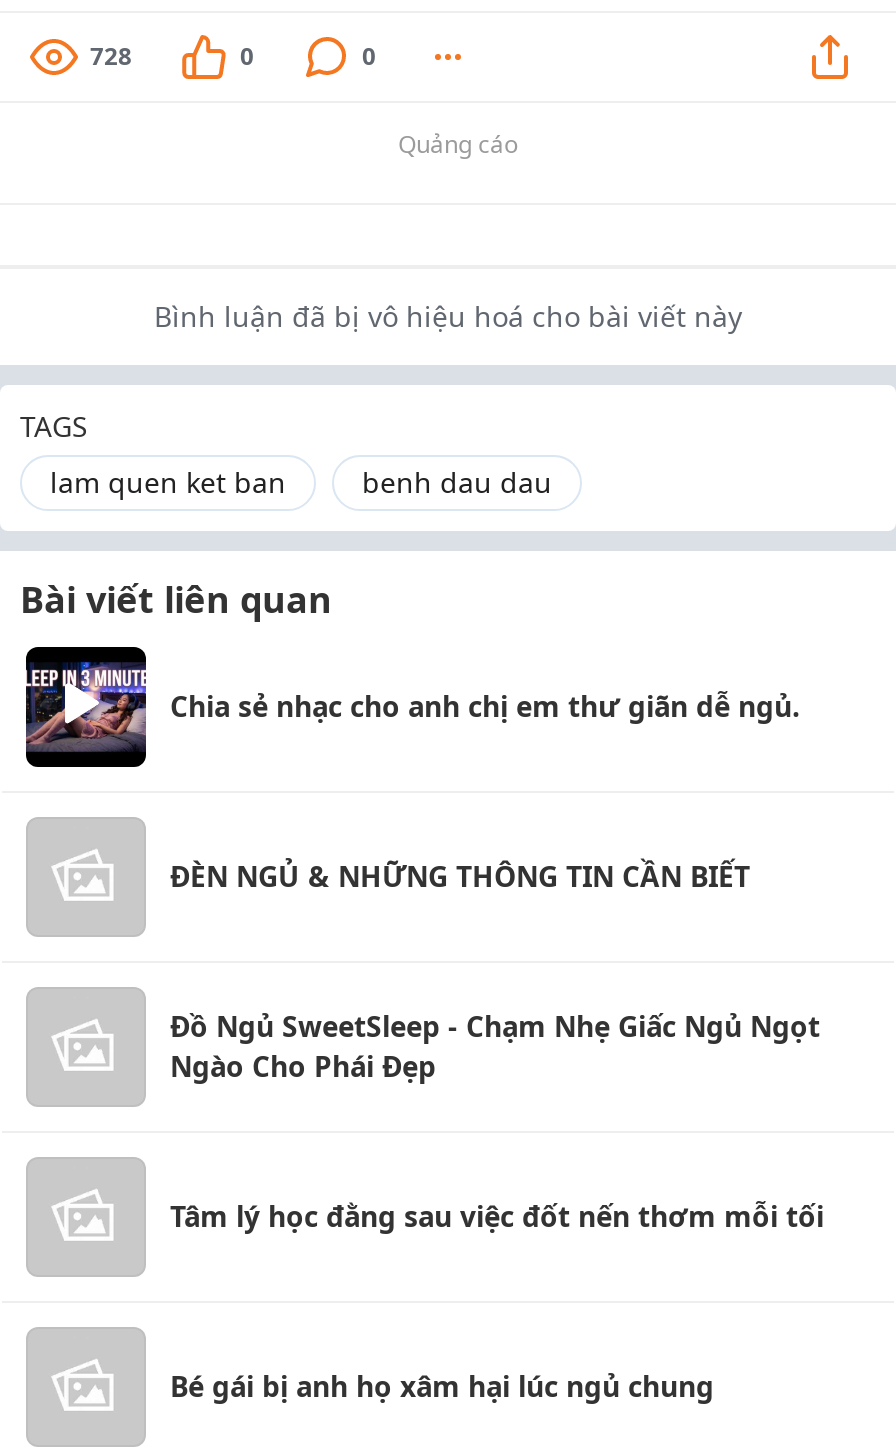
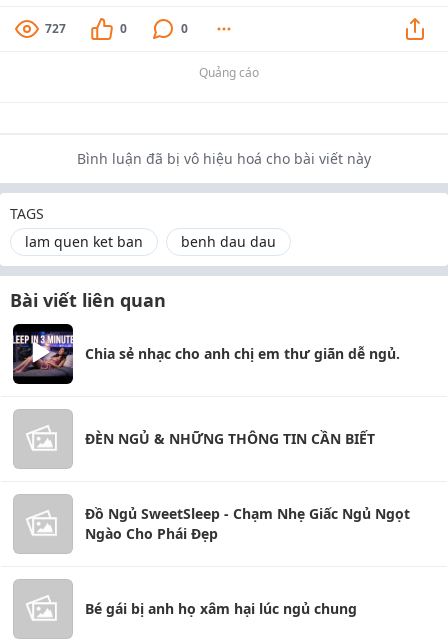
[90,39,132,73] 728 -> [45,20,66,37] 727
[170,1197,824,1235] Tâm lý học đằng sau việc đốt nến thơm mỗi tối -> none

